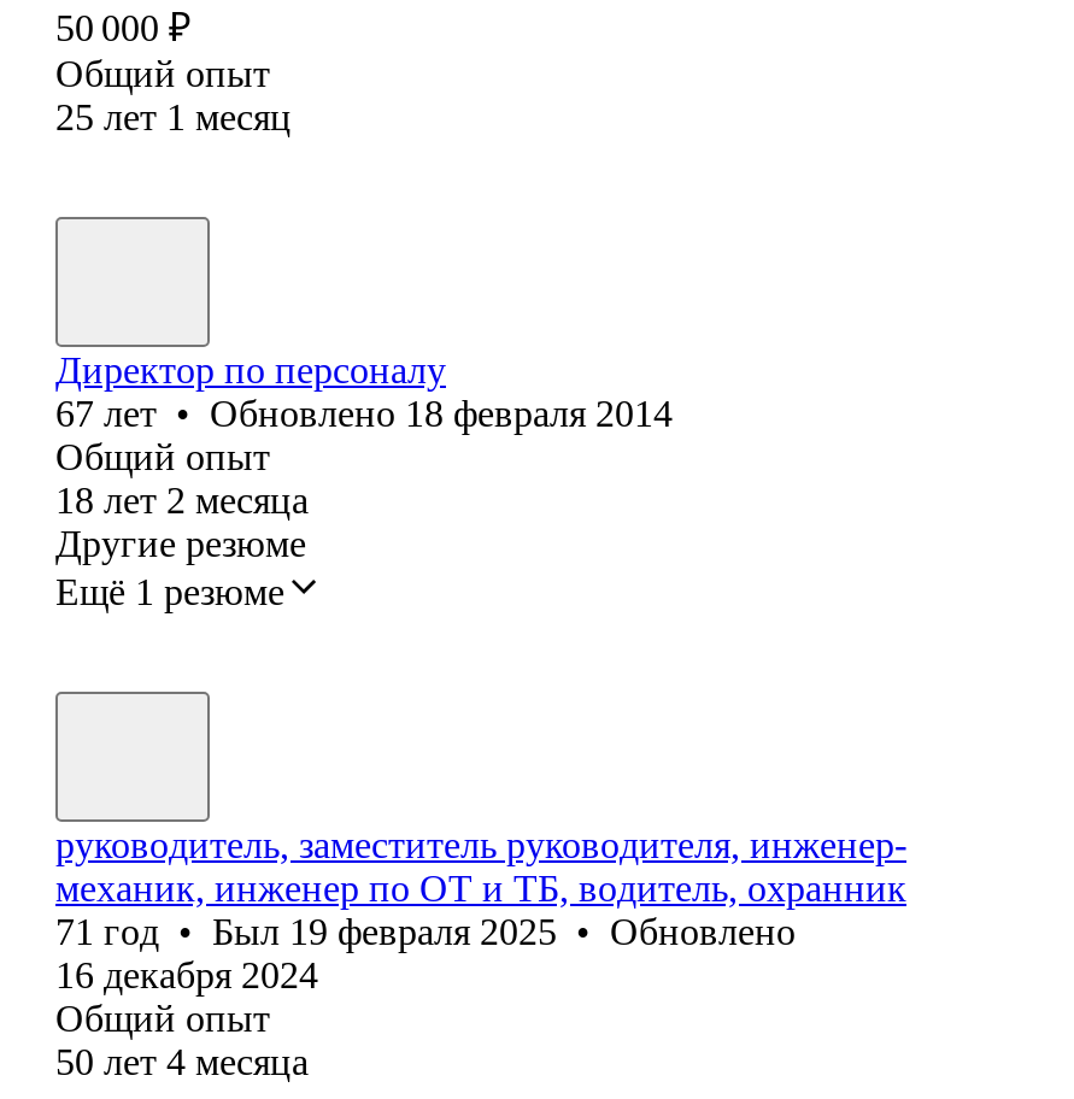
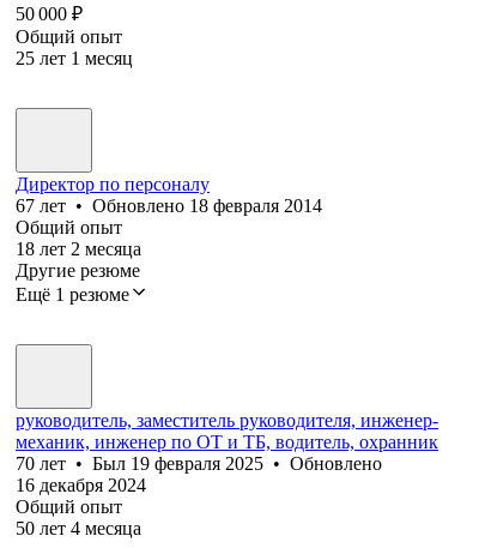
[55,911,796,952] 71 год • Был 19 февраля 2025 • Обновлено -> [16,453,382,474] 70 лет • Был 19 февраля 2025 • Обновлено

